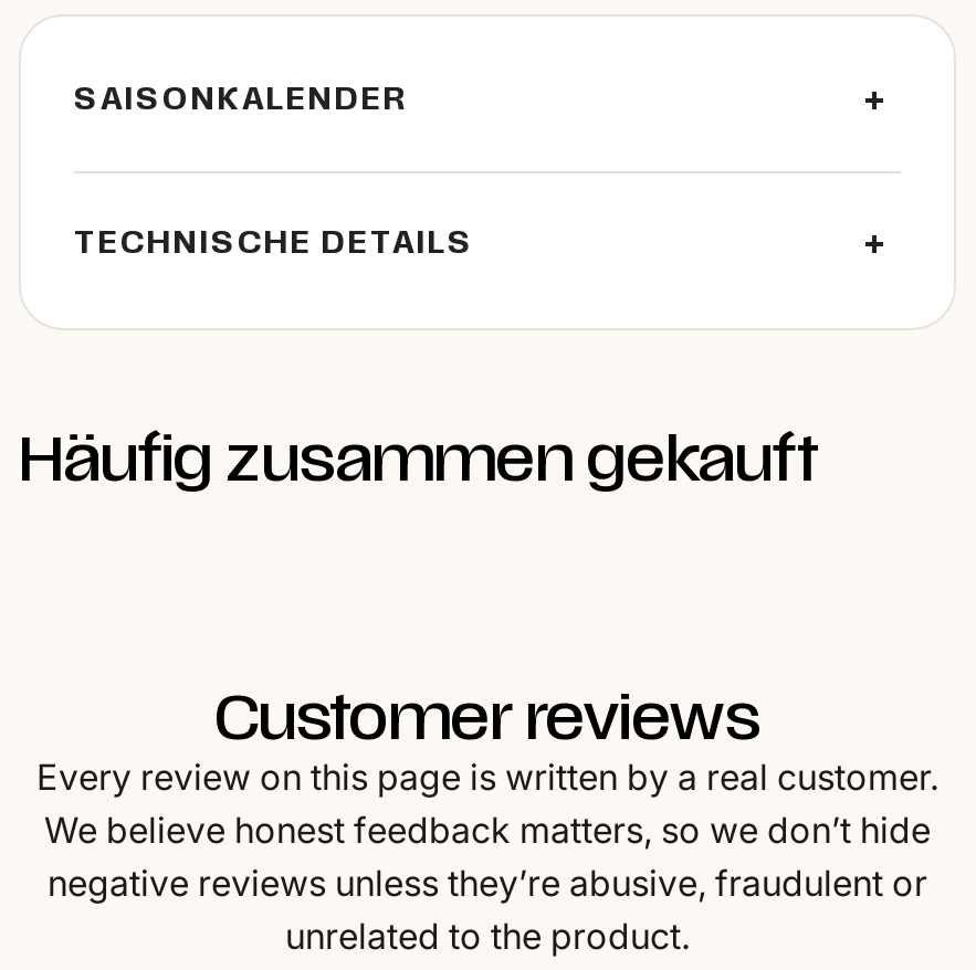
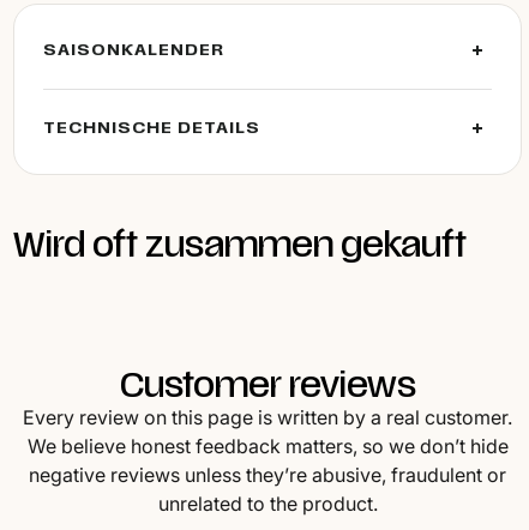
[19,421,819,500] Häufig zusammen gekauft -> [13,224,467,267] Wird oft zusammen gekauft

